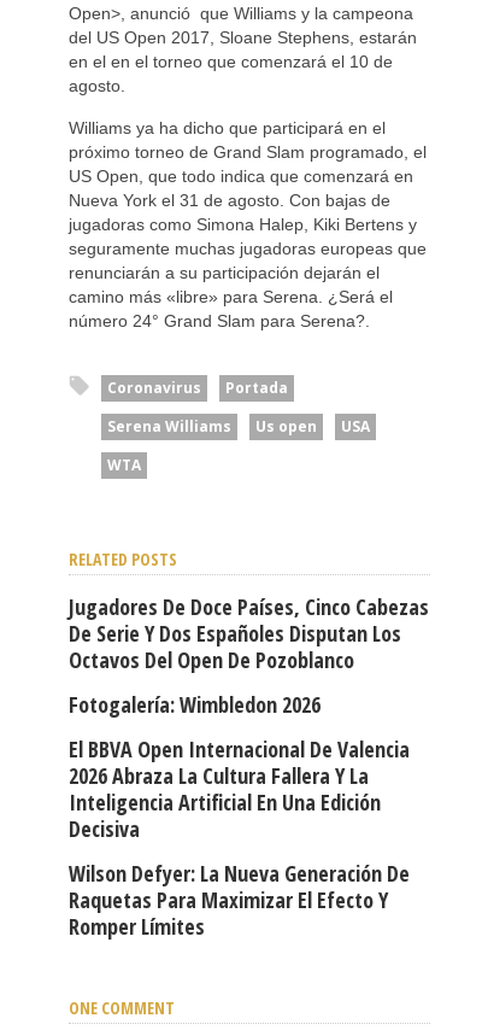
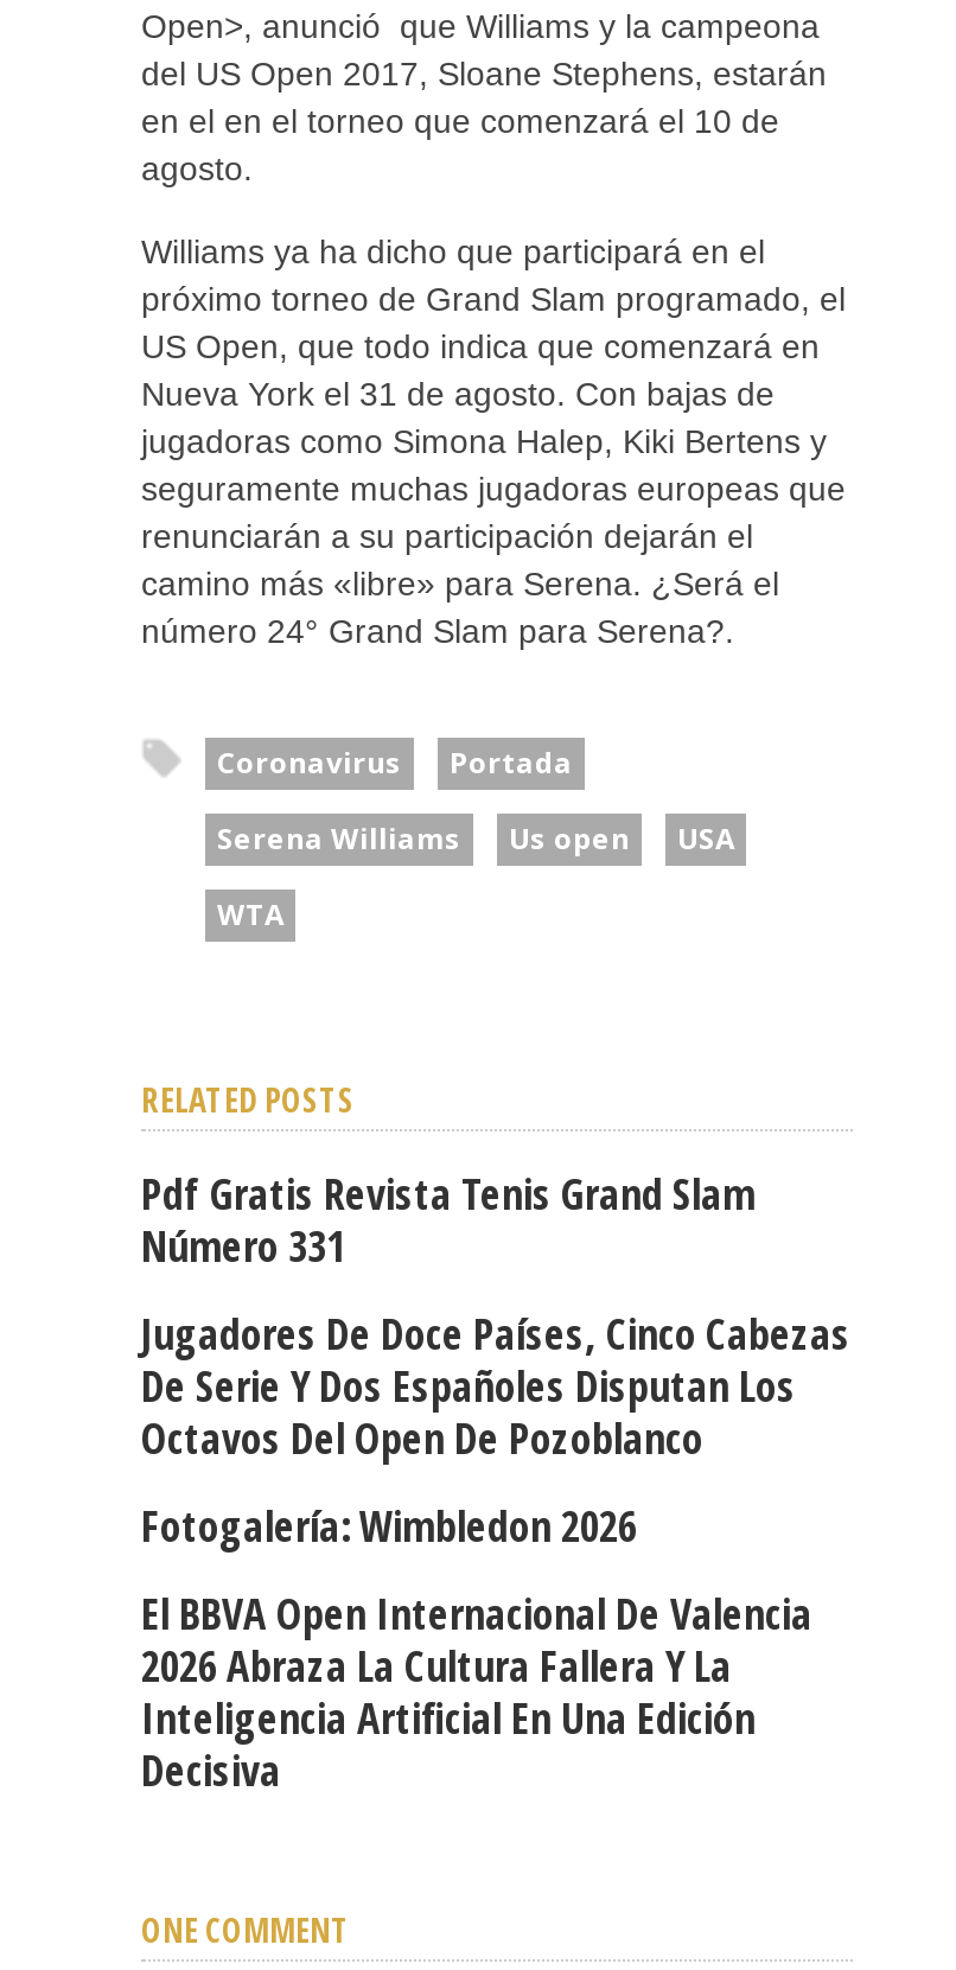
none -> [141,1165,756,1274] Pdf Gratis Revista Tenis Grand Slam | Número 331
moved [69,592,429,843] -> [141,1305,850,1798]: Jugadores De Doce Países, Cinco Cabezas | De Serie Y Dos Españoles Disputan Los | Octavos Del Open De Pozoblanco | Fotogalería: Wimbledon 2026 | El BBVA Open Internacional De Valencia | 2026 Abraza La Cultura Fallera Y La | Inteligencia Artificial En Una Edición | Decisiva
[69,859,410,941] Wilson Defyer: La Nueva Generación De | Raquetas Para Maximizar El Efecto Y | Romper Límites -> none

